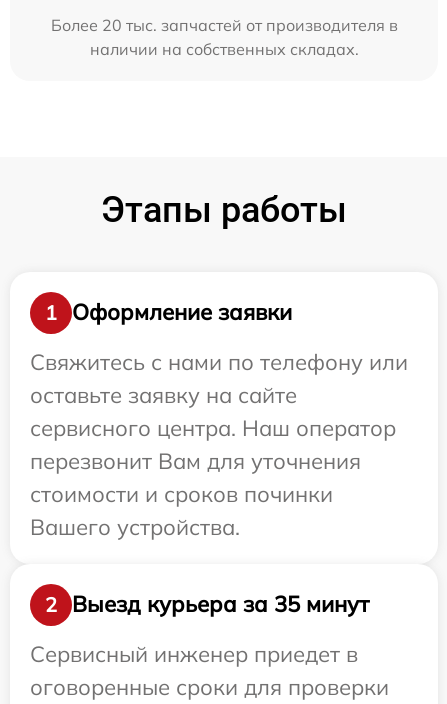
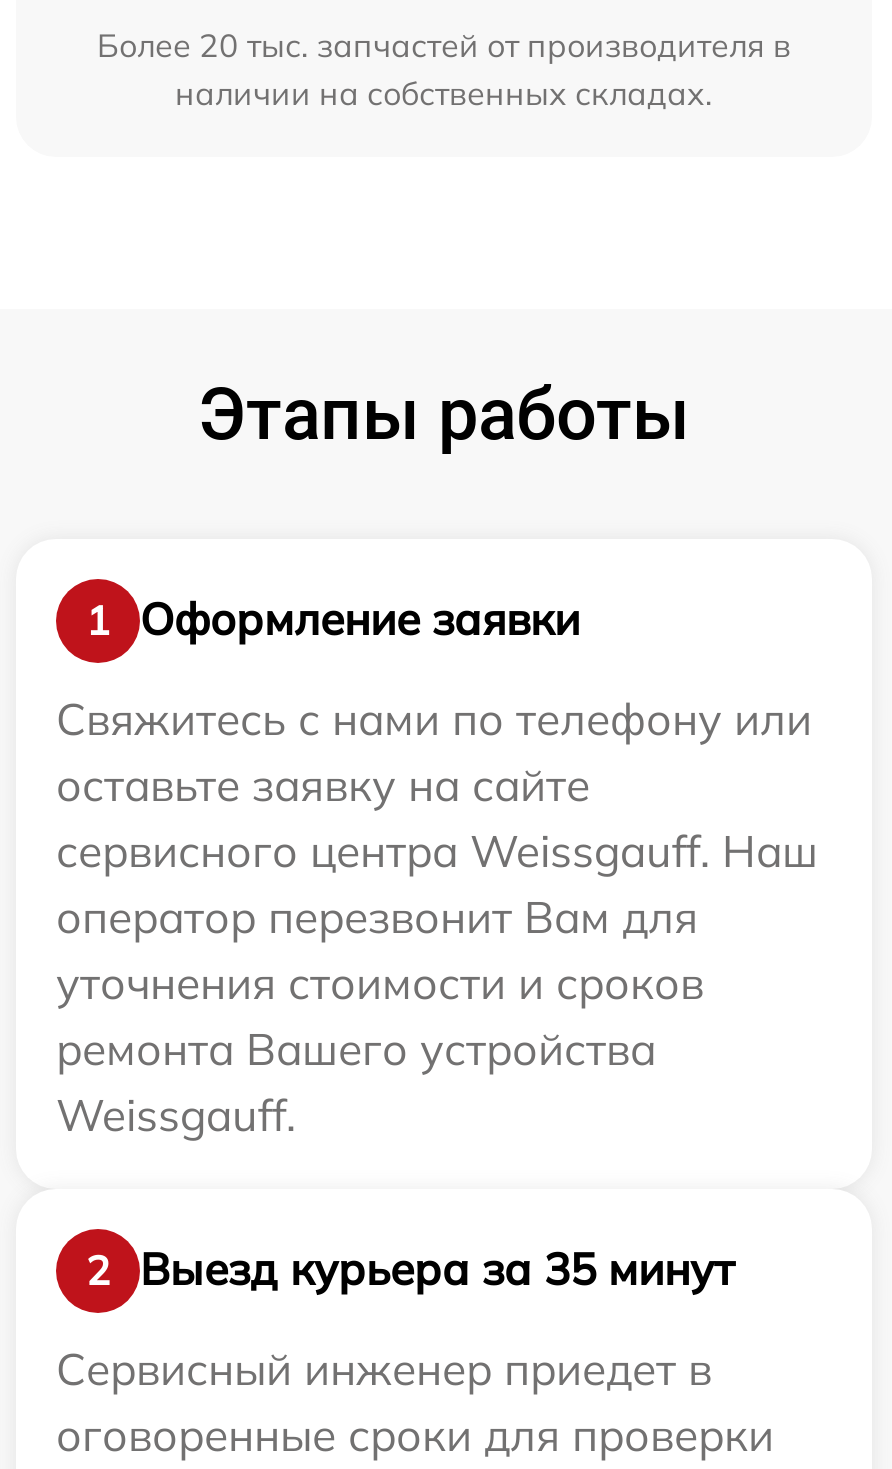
[30,414,396,541] сервисного центра. Наш оператор | перезвонит Вам для уточнения | стоимости и сроков починки | Вашего устройства. -> [56,823,818,1143] сервисного центра Weissgauff. Наш | оператор перезвонит Вам для | уточнения стоимости и сроков | ремонта Вашего устройства | Weissgauff.

